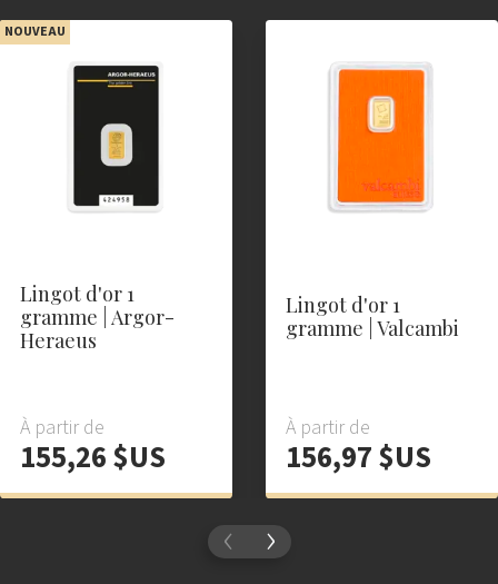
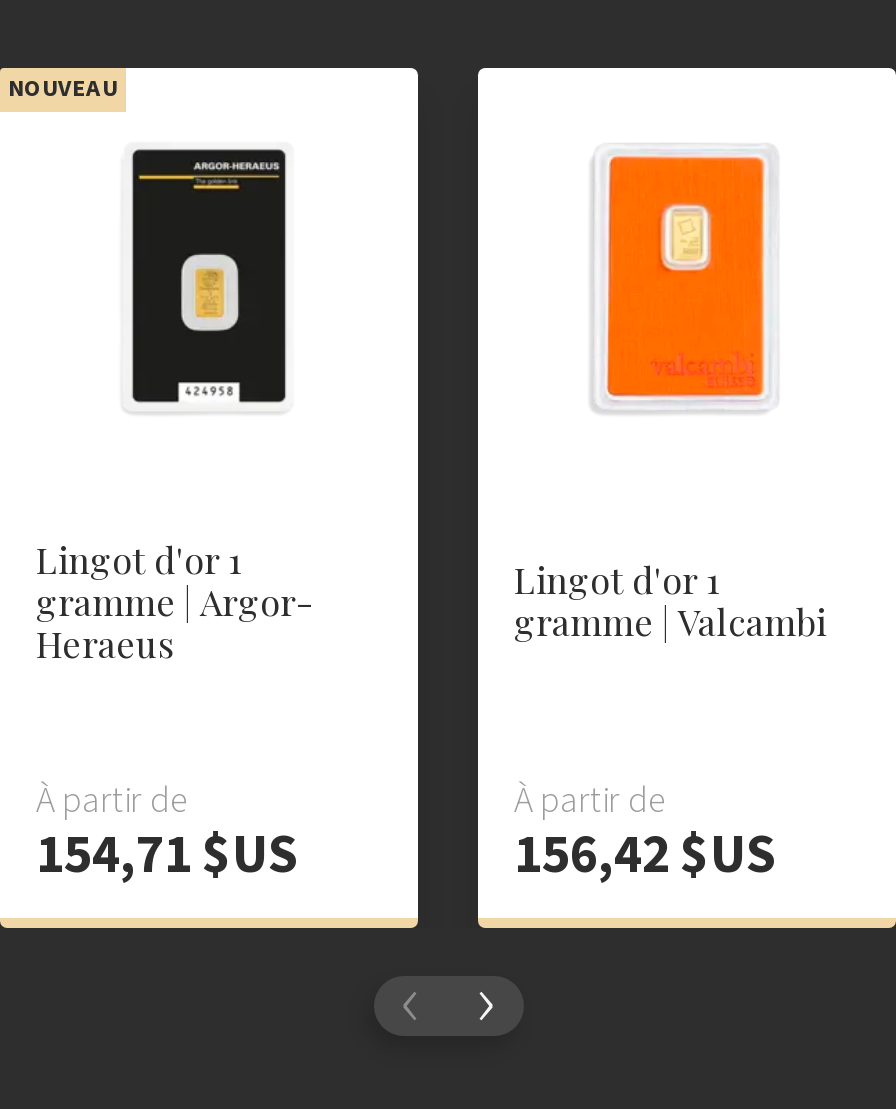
[20,436,166,479] 155,26 $US -> [36,816,298,894] 154,71 $US
[286,436,431,479] 156,97 $US -> [514,816,776,894] 156,42 $US

